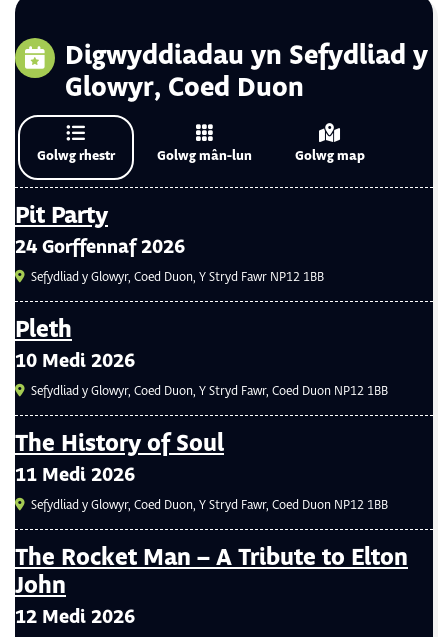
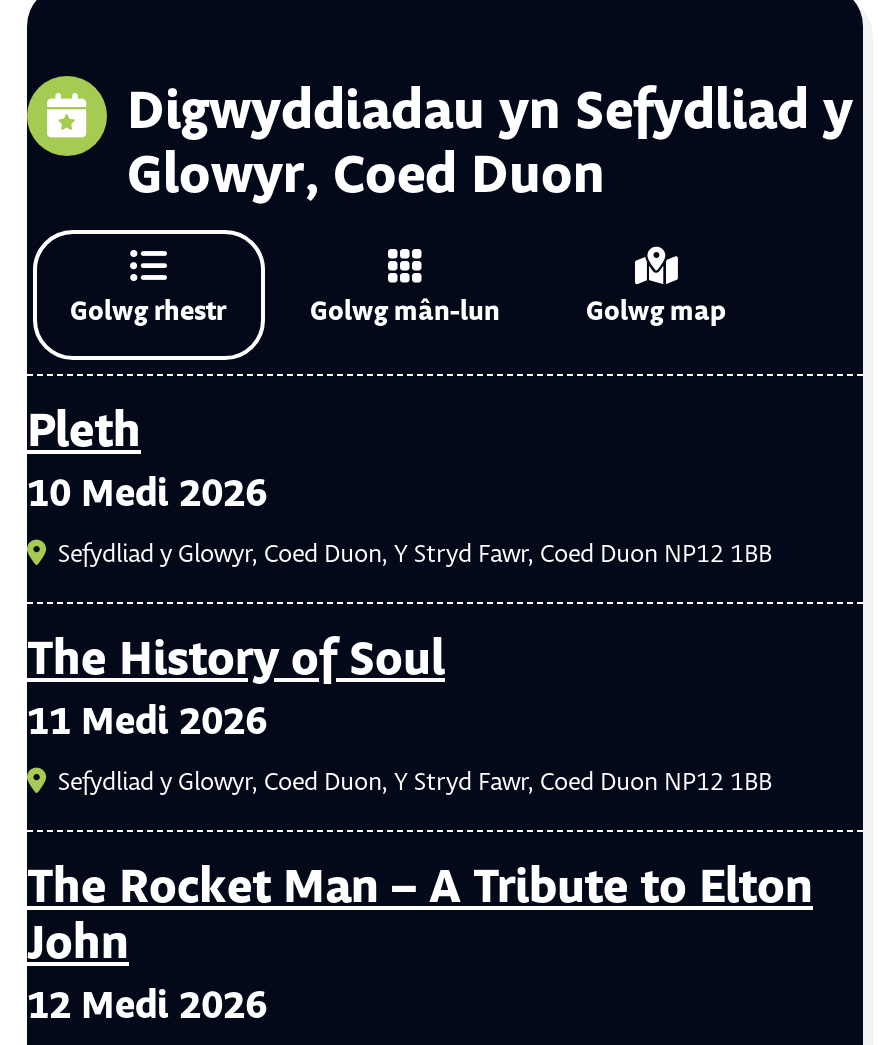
[15,201,323,285] Pit Party | 24 Gorffennaf 2026 | Sefydliad y Glowyr, Coed Duon, Y Stryd Fawr NP12 1BB -> none

